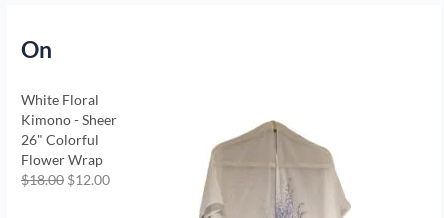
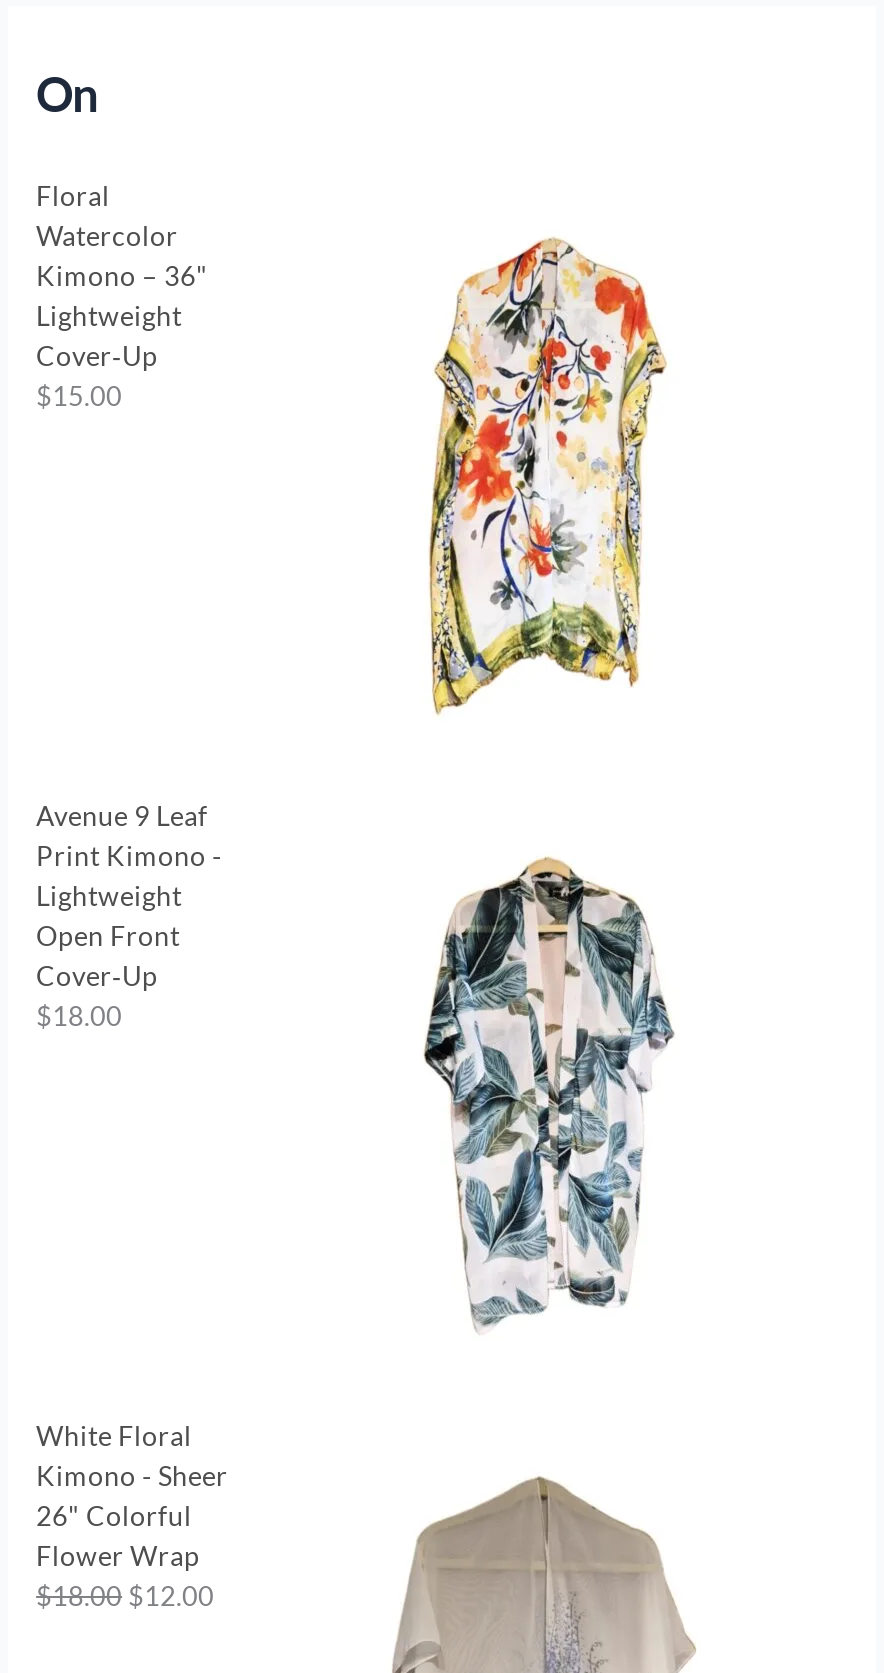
none -> [36,177,208,411] Floral | Watercolor | Kimono – 36" | Lightweight | Cover‑Up | $15.00
none -> [36,798,222,1032] Avenue 9 Leaf | Print Kimono - | Lightweight | Open Front | Cover‑Up | $18.00
none -> [422,854,676,1332] [image]
none -> [428,238,668,716] [image]

